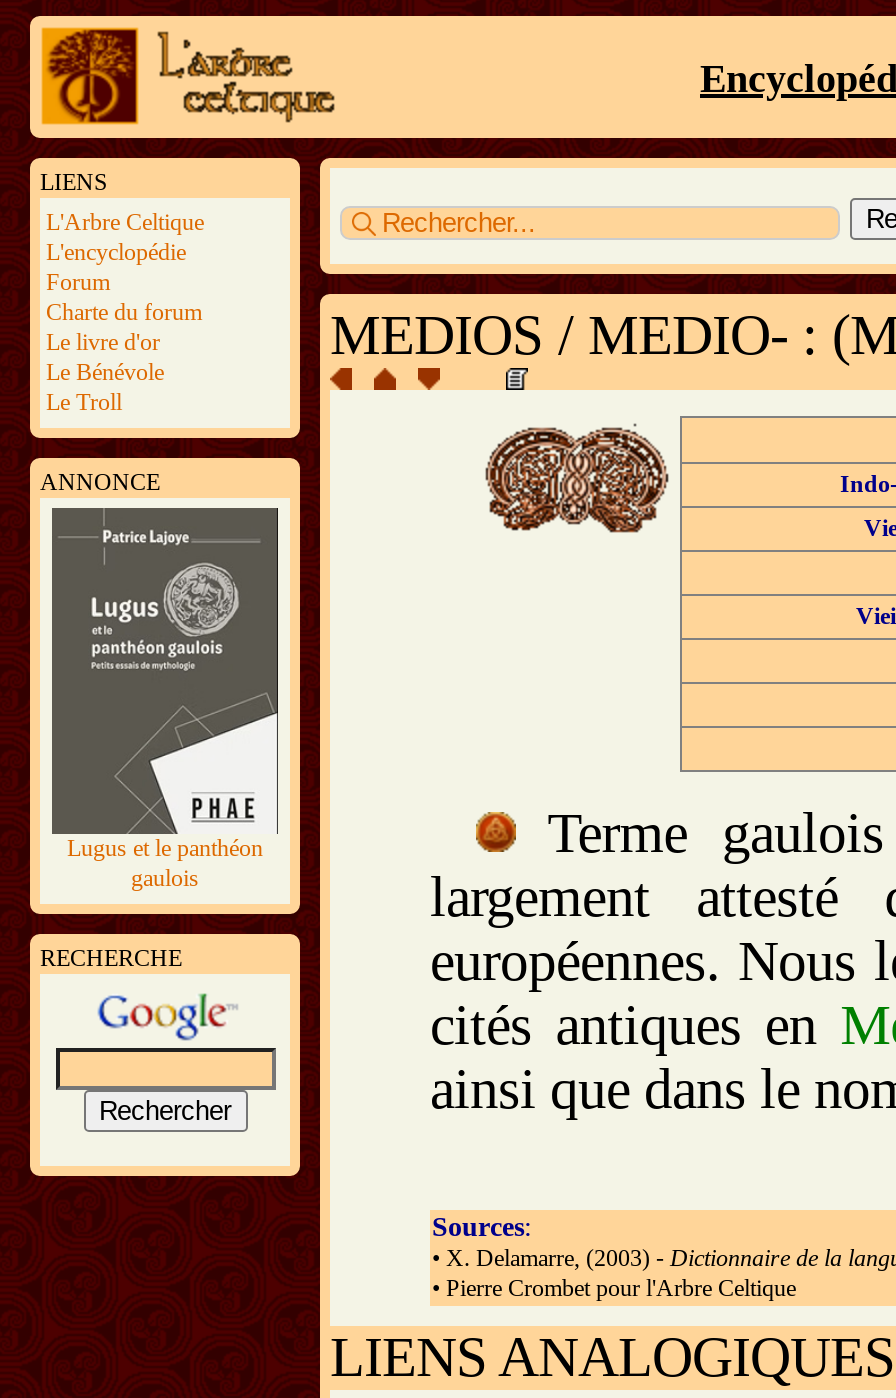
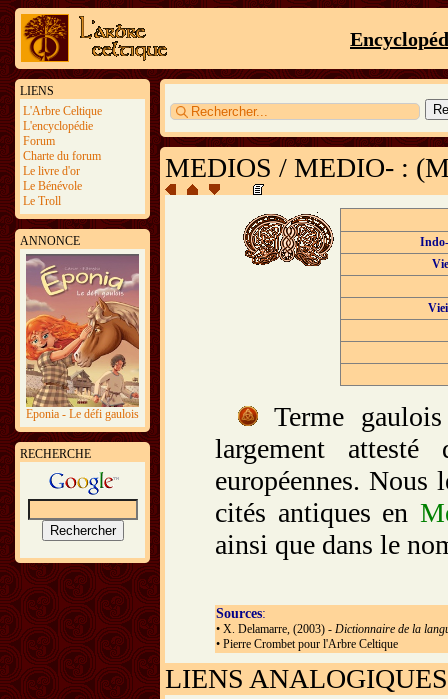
[50,512,280,891] [image] | Lugus et le panthéon | gaulois -> [25,257,140,420] [image] | Eponia - Le défi gaulois
moved [40,944,182,972] -> [20,447,91,461]: RECHERCHE
[28,1078,302,1178] [image] -> [15,514,150,588] [image]

